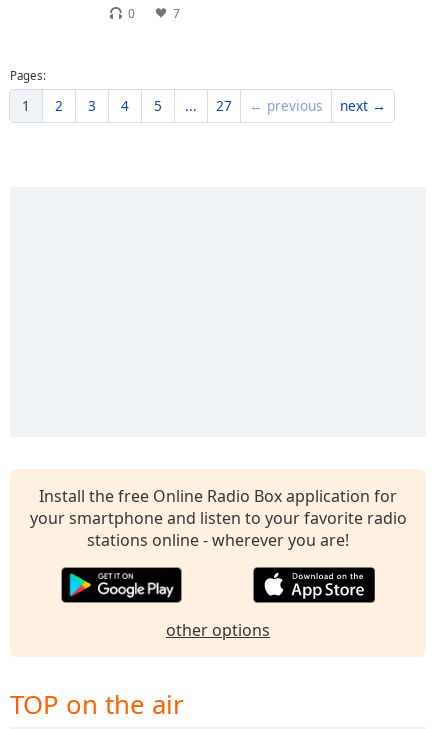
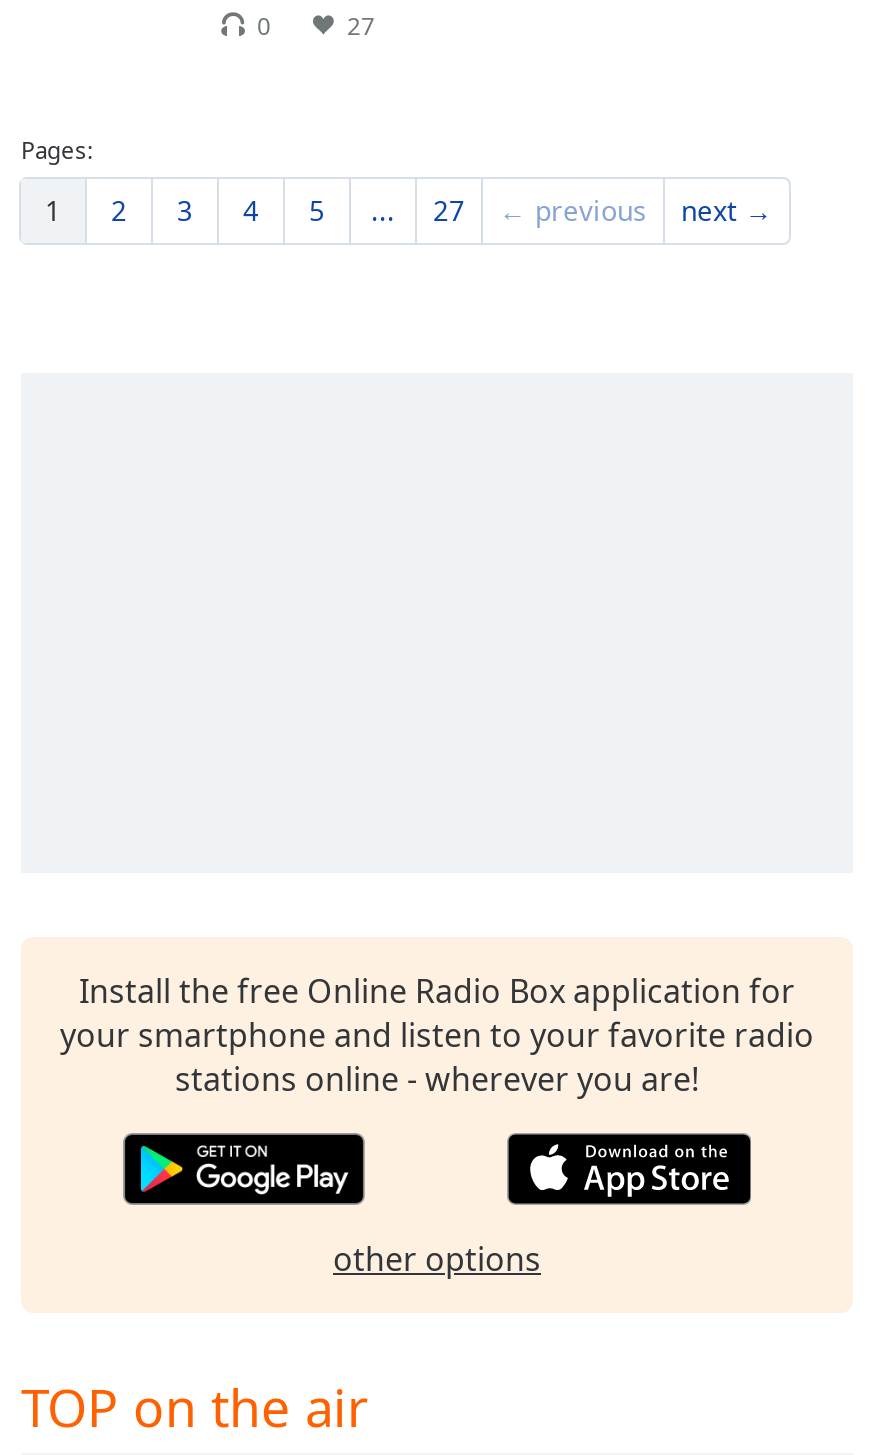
[173,5,180,22] 7 -> [347,9,375,43] 27

